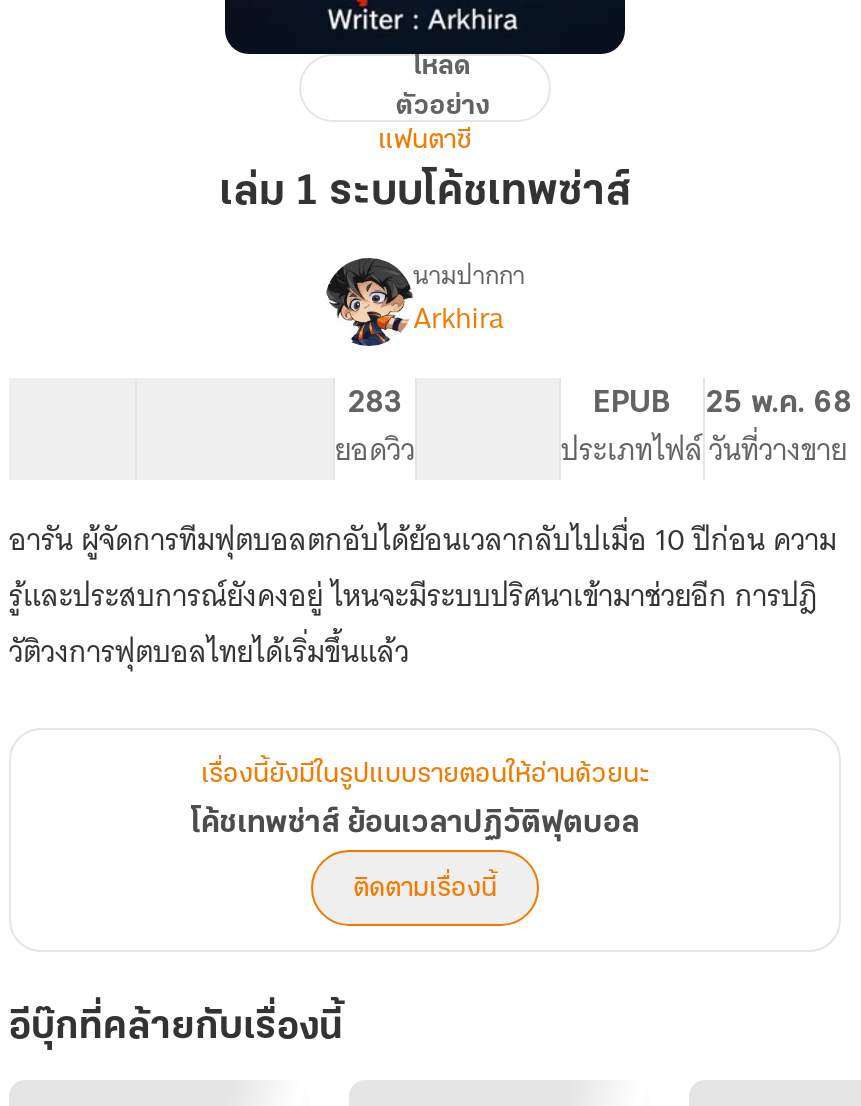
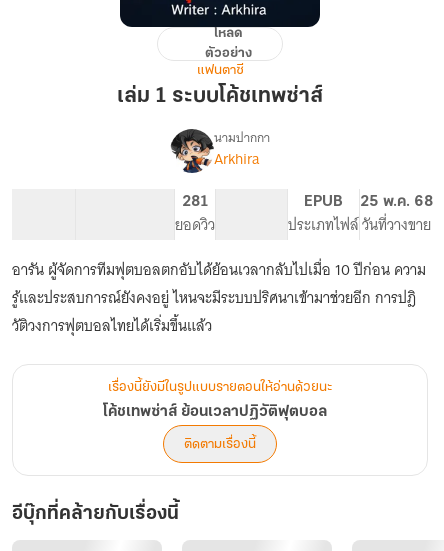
[347,388,403,420] 283 -> [181,194,208,210] 281

